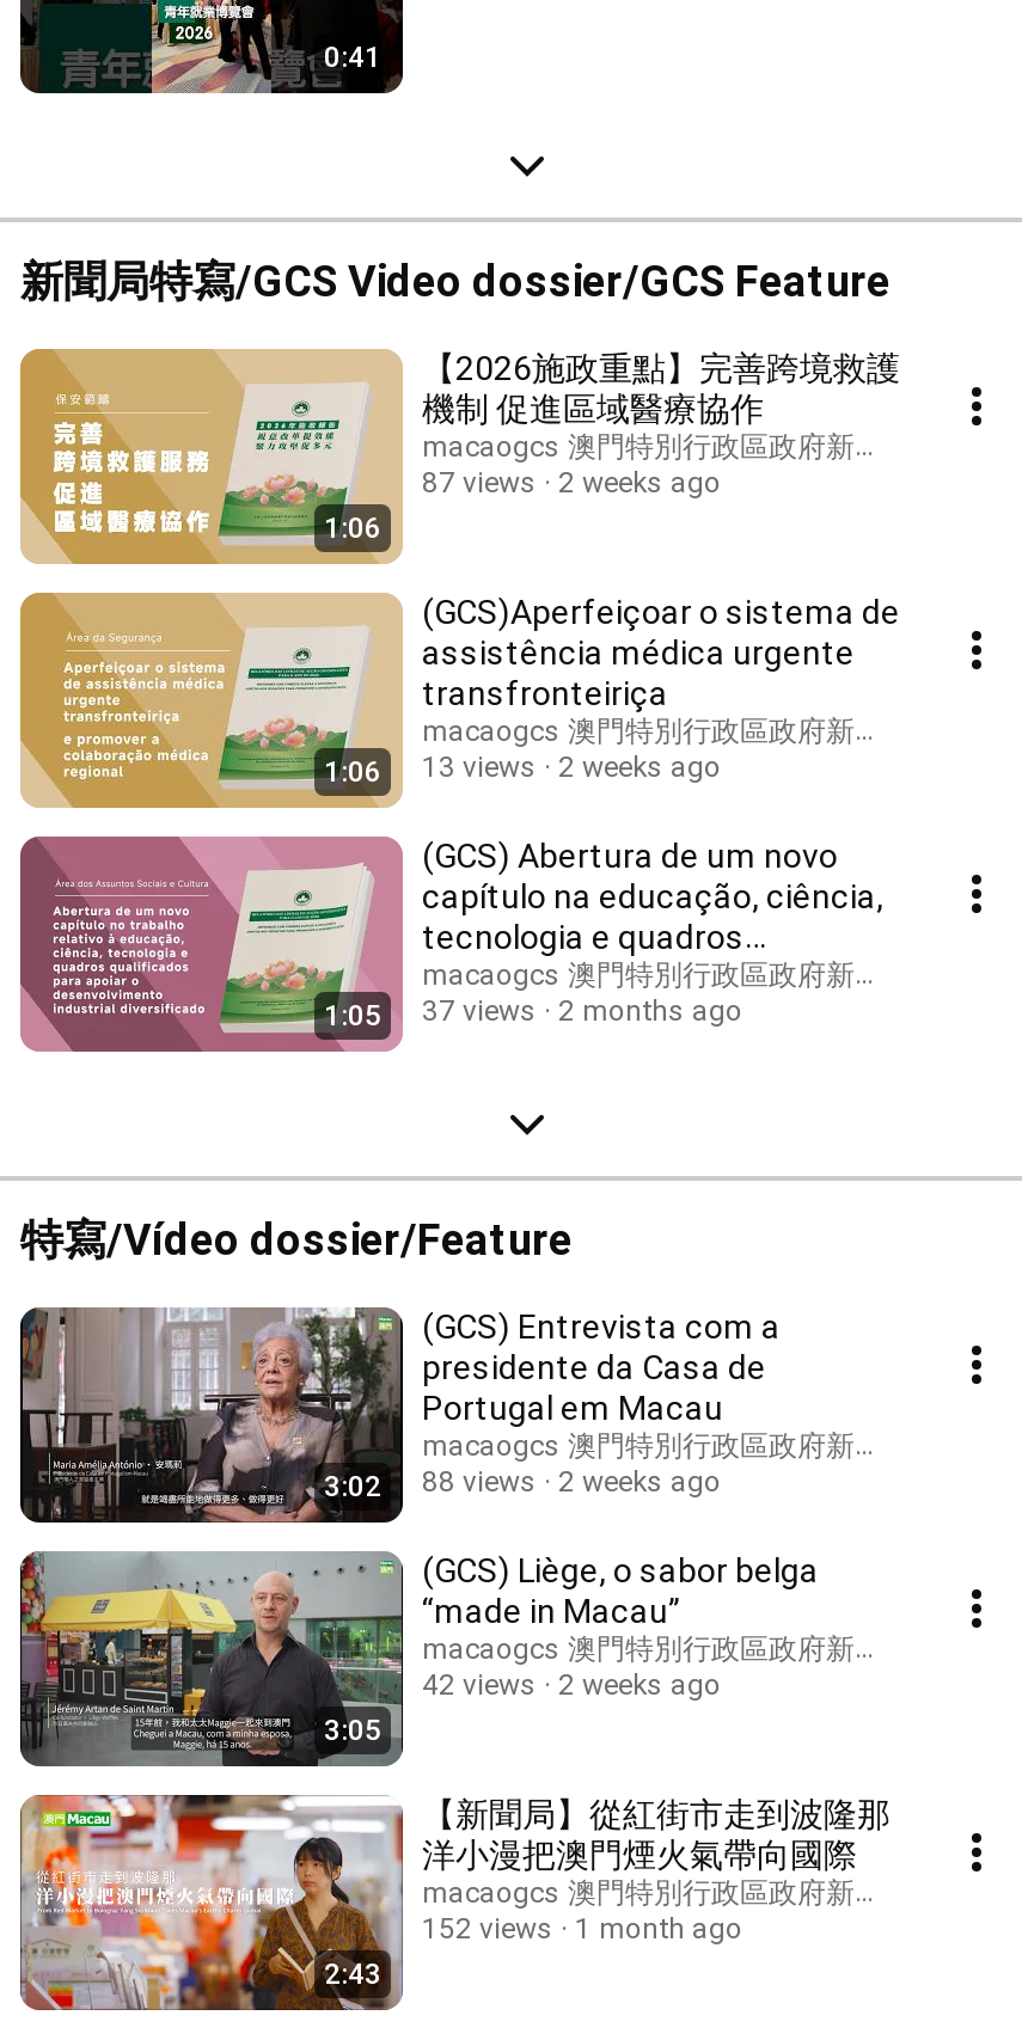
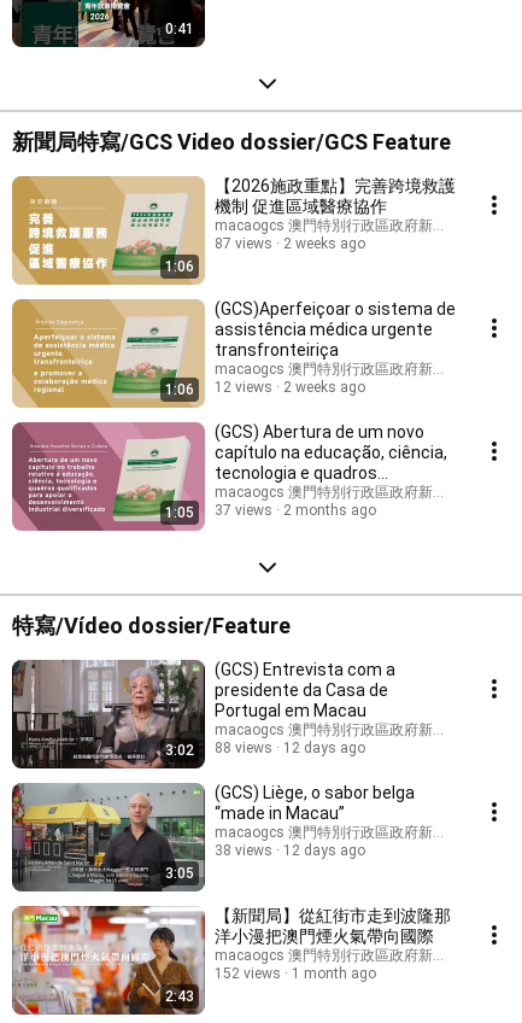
[324,749,721,788] 1:06 13 views 2 weeks ago -> [165,378,365,397] 1:06 12 views 2 weeks ago
[324,1464,721,1502] 3:02 88 views 2 weeks ago -> [165,739,365,758] 3:02 88 views 12 days ago
[422,1667,537,1701] 42 views -> [215,841,272,858] 38 views
[558,1667,721,1701] 2 weeks ago -> [283,841,365,858] 12 days ago

